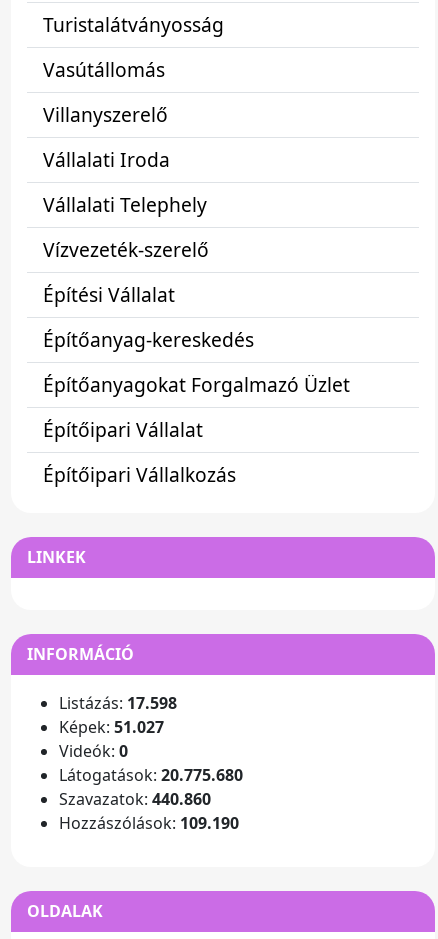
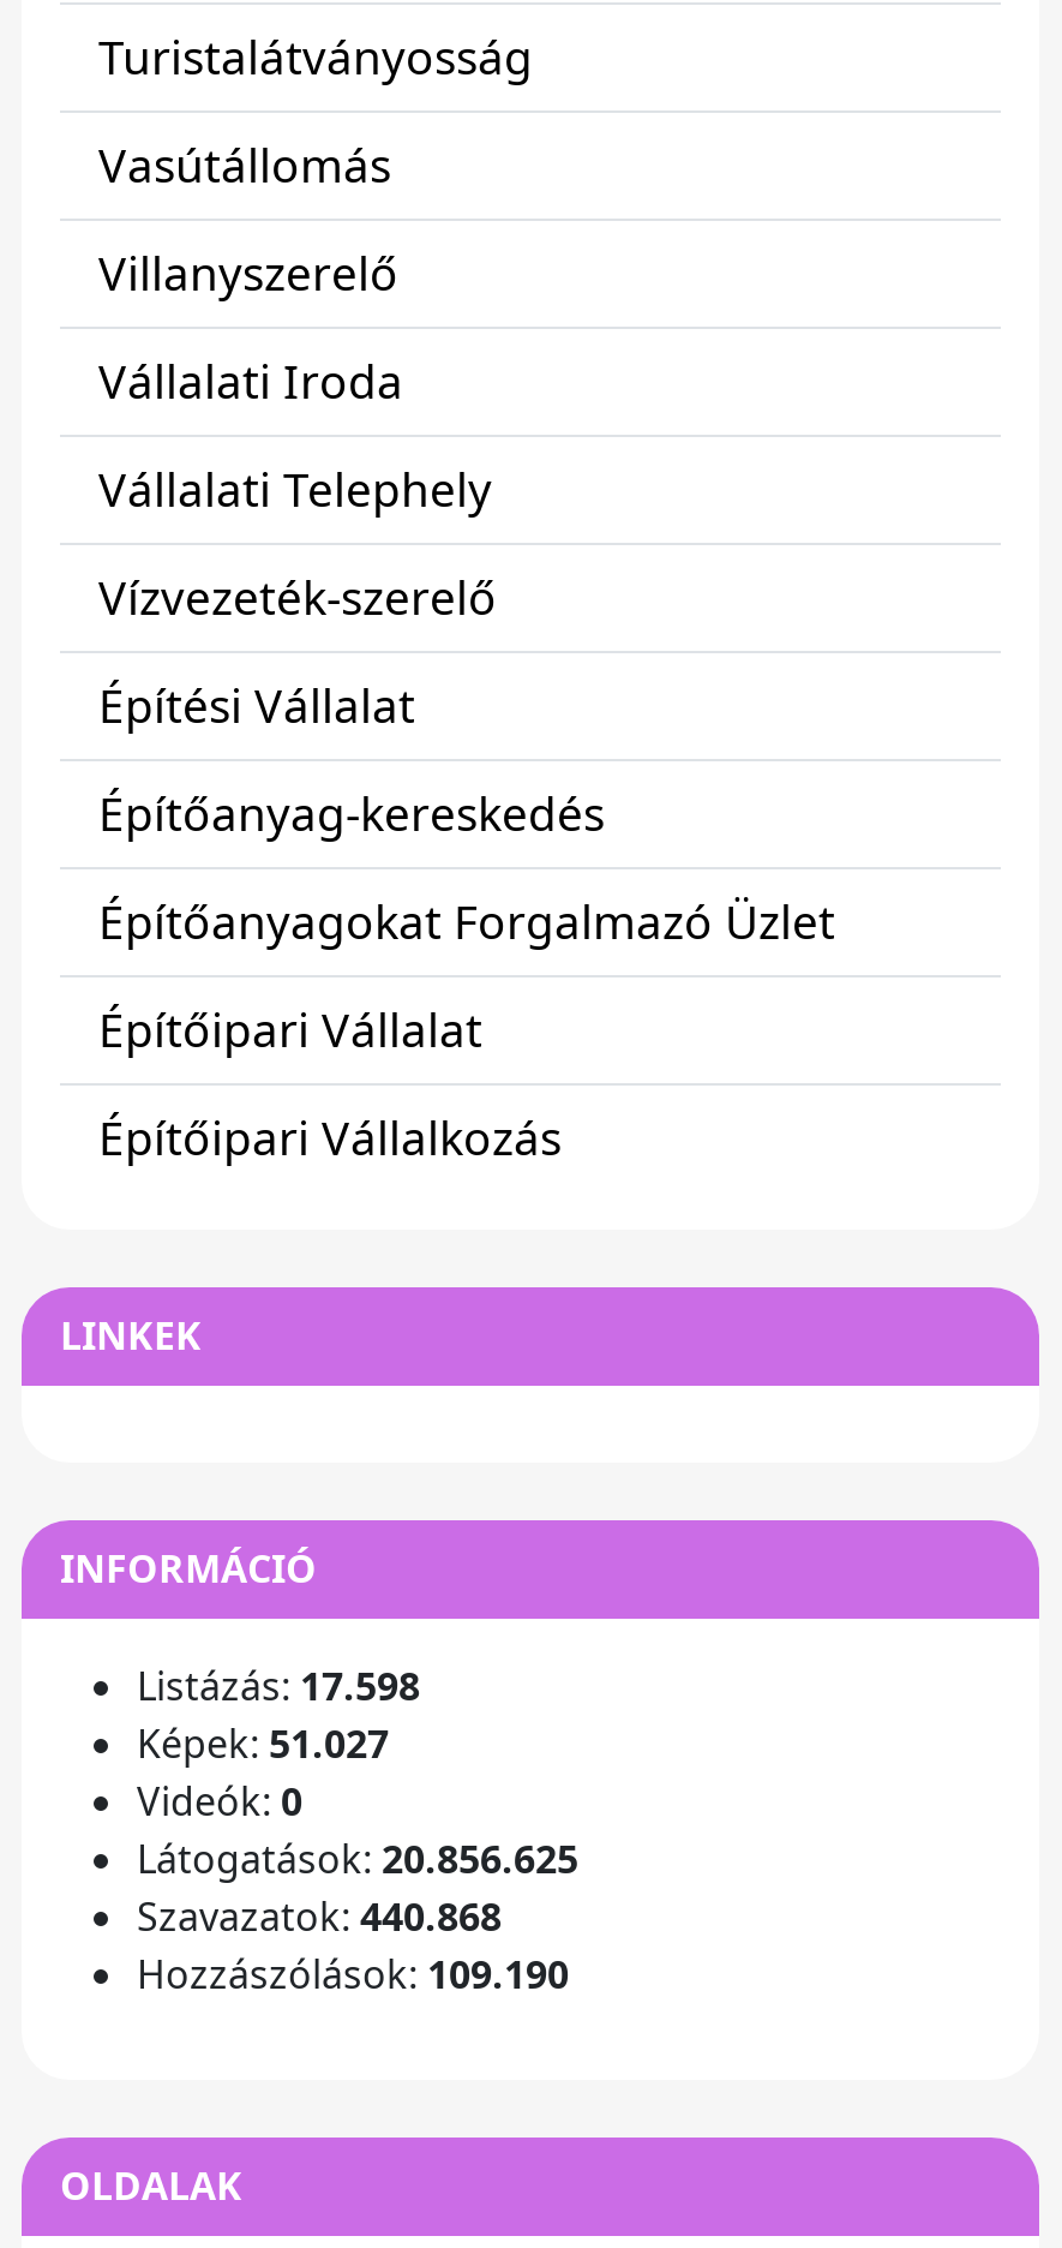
[59,764,243,786] Látogatások: 20.775.680 -> [137,1832,578,1885] Látogatások: 20.856.625
[59,788,211,810] Szavazatok: 440.860 -> [137,1890,502,1943] Szavazatok: 440.868

